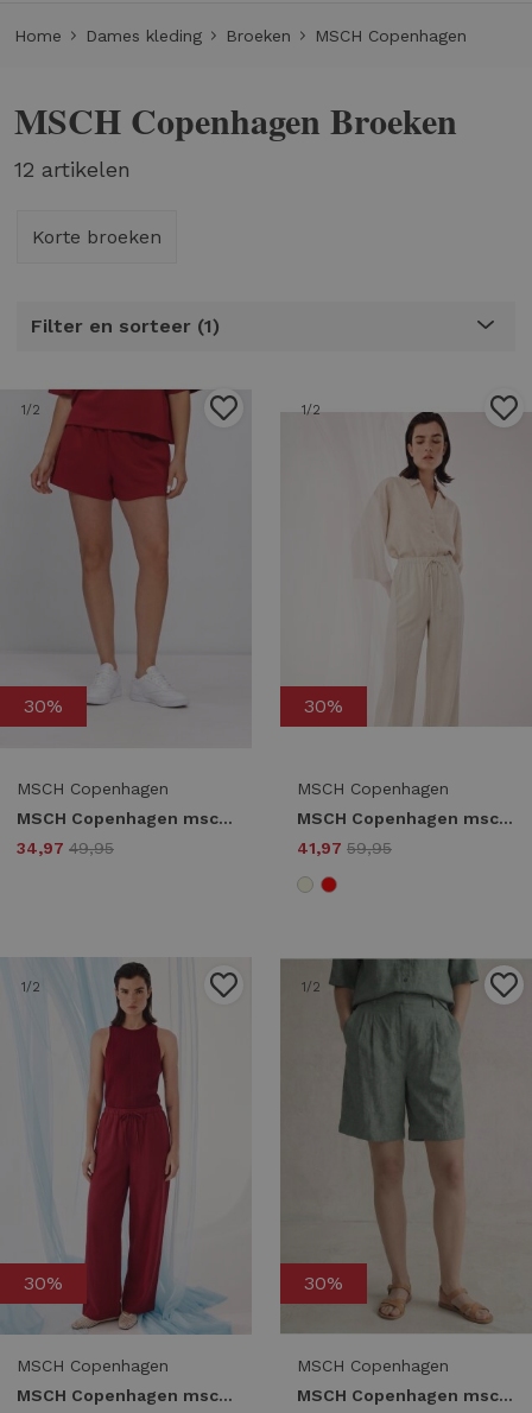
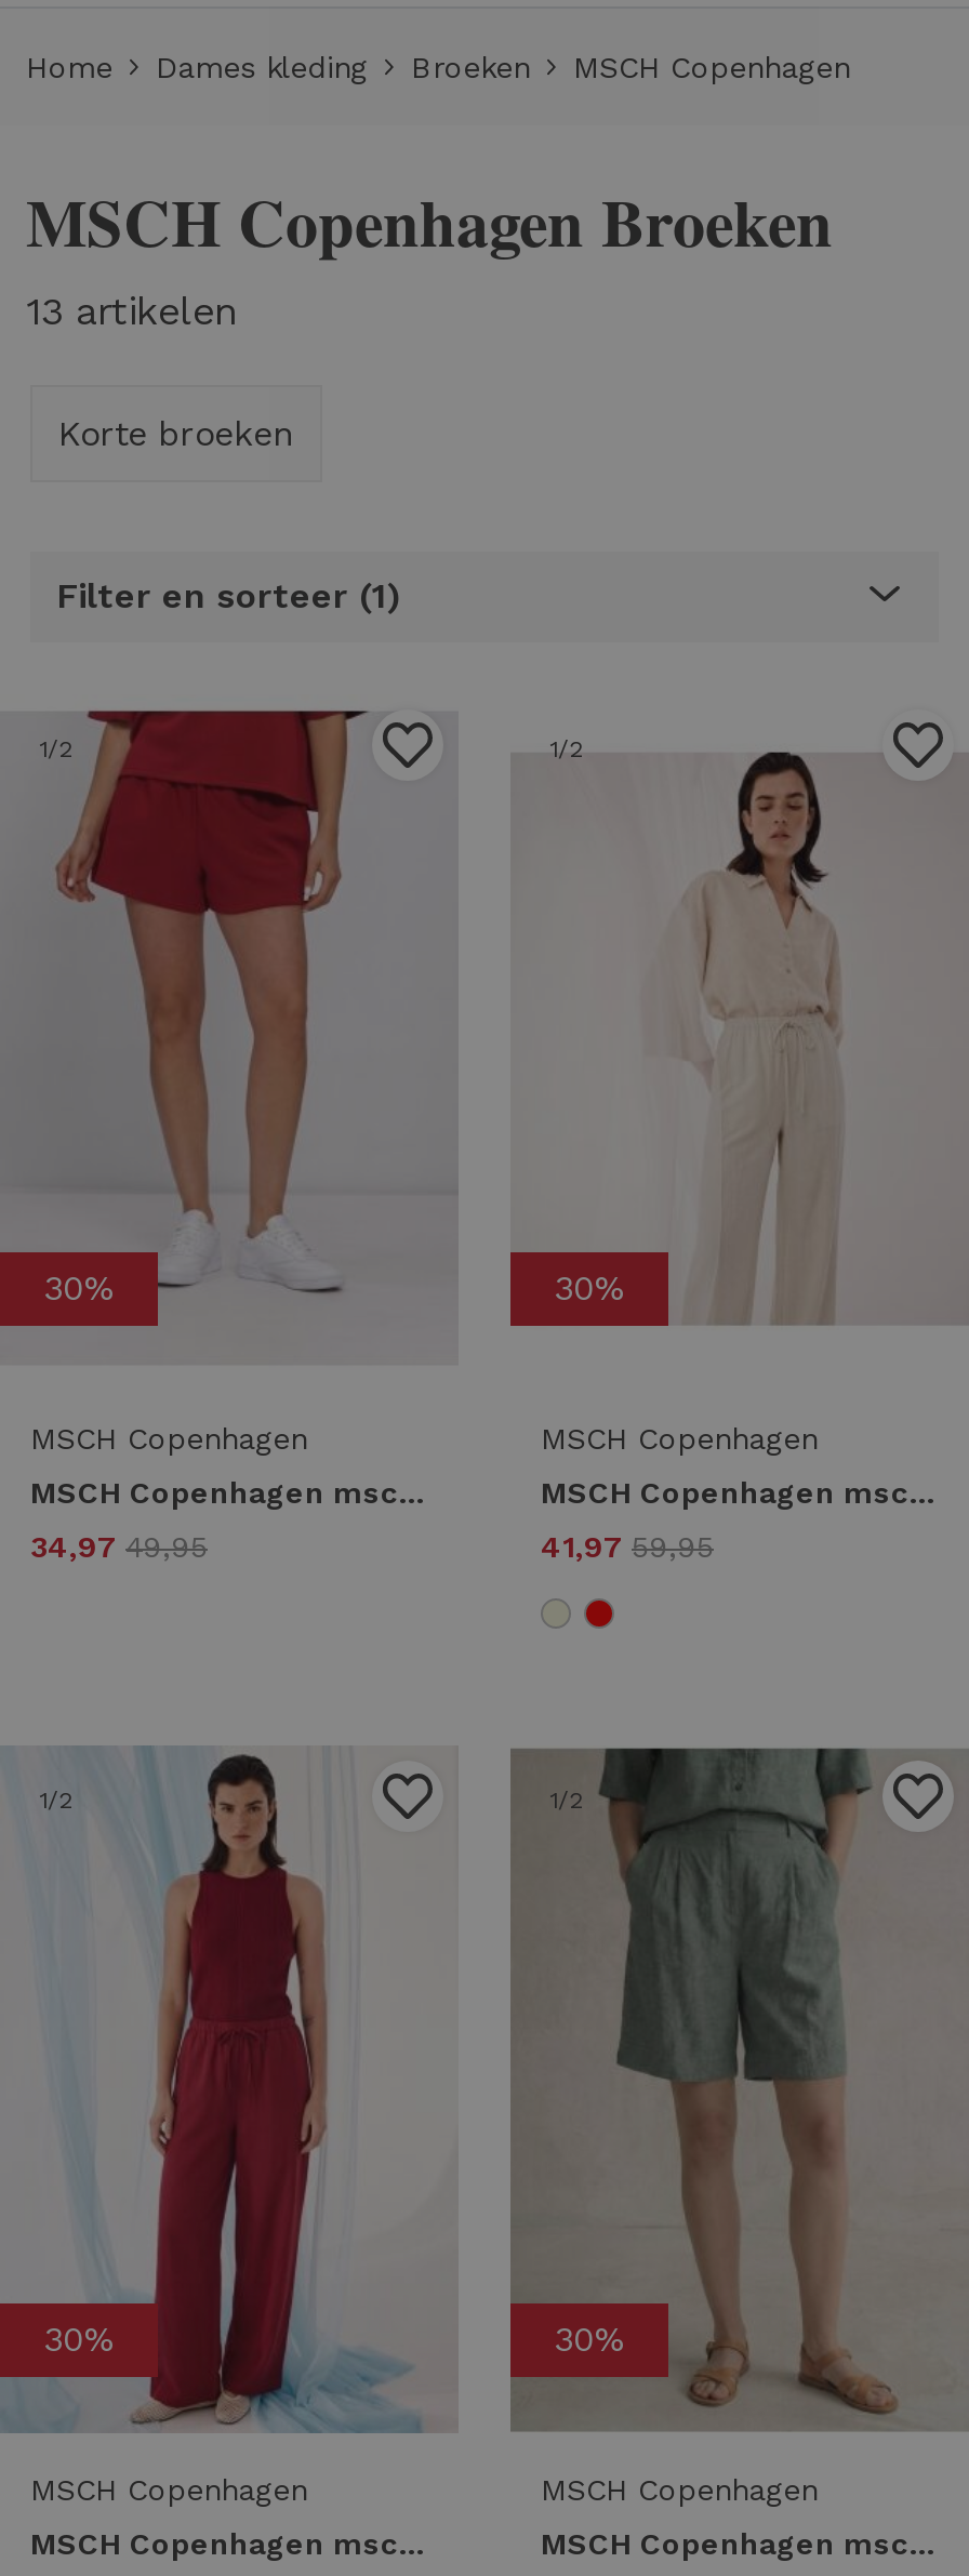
[14,157,131,182] 12 artikelen -> [26,289,238,334] 13 artikelen

